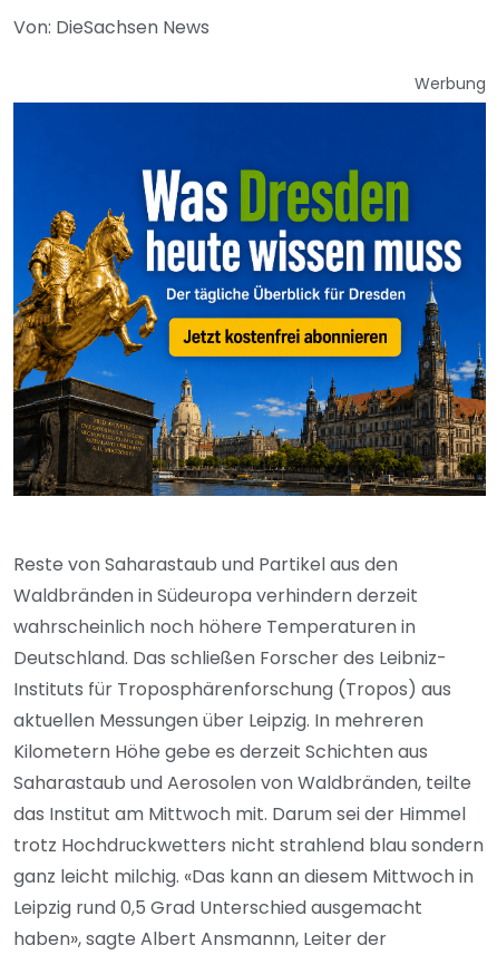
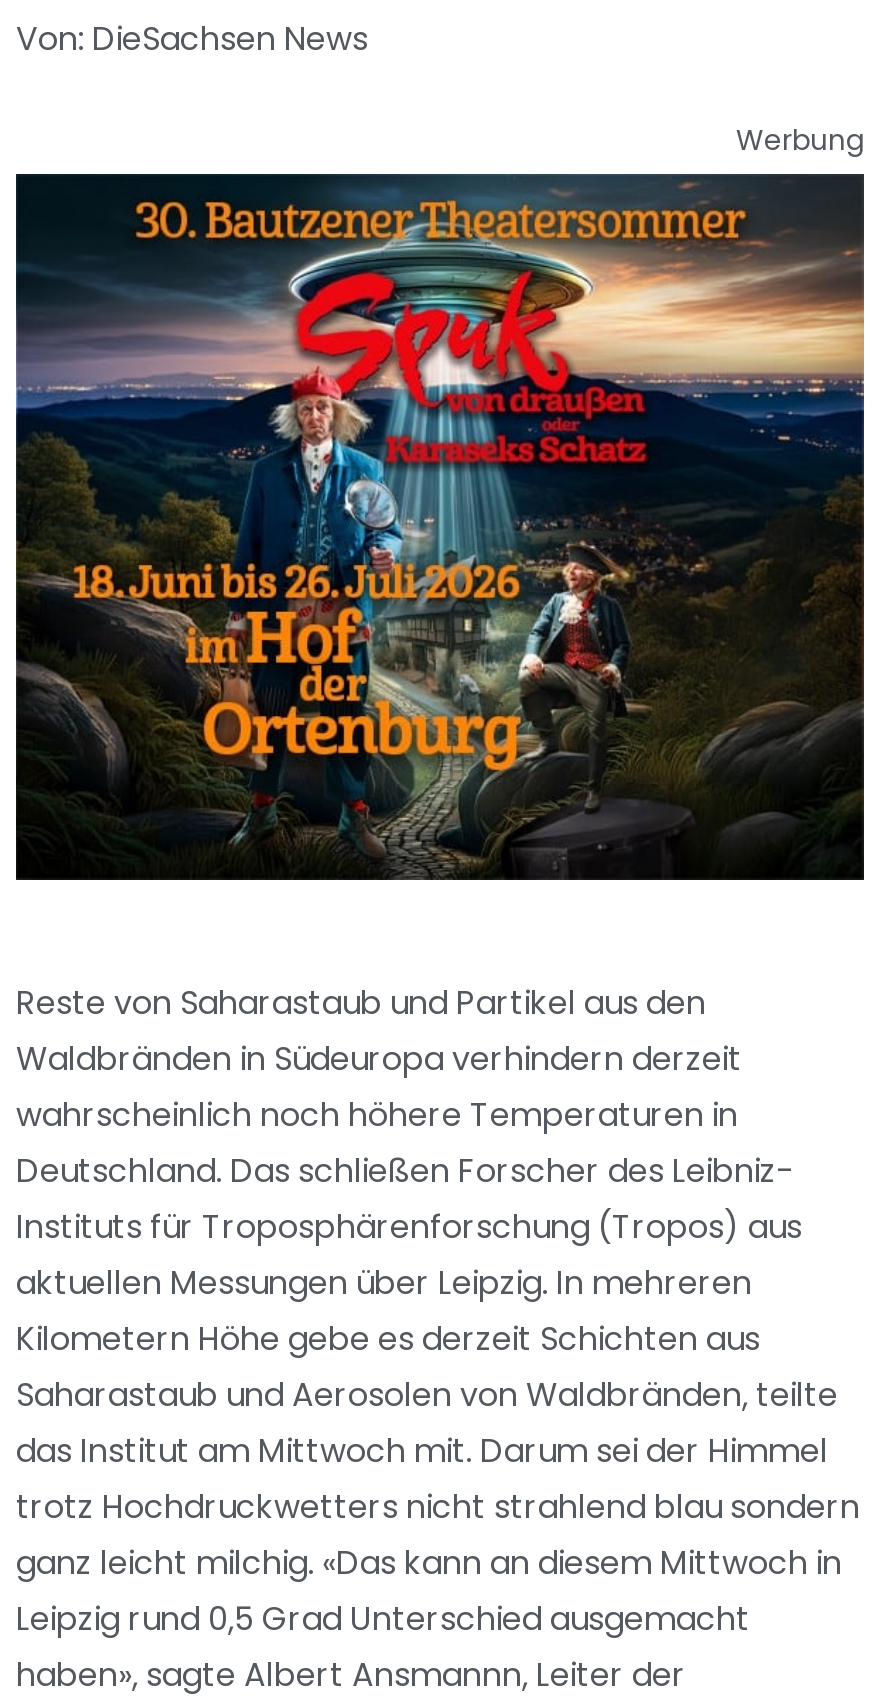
[12,101,487,497] [image] -> [14,172,866,882] [image]

